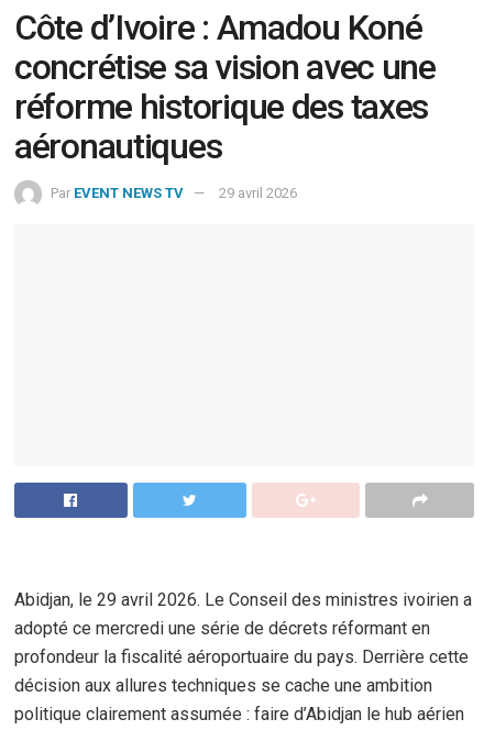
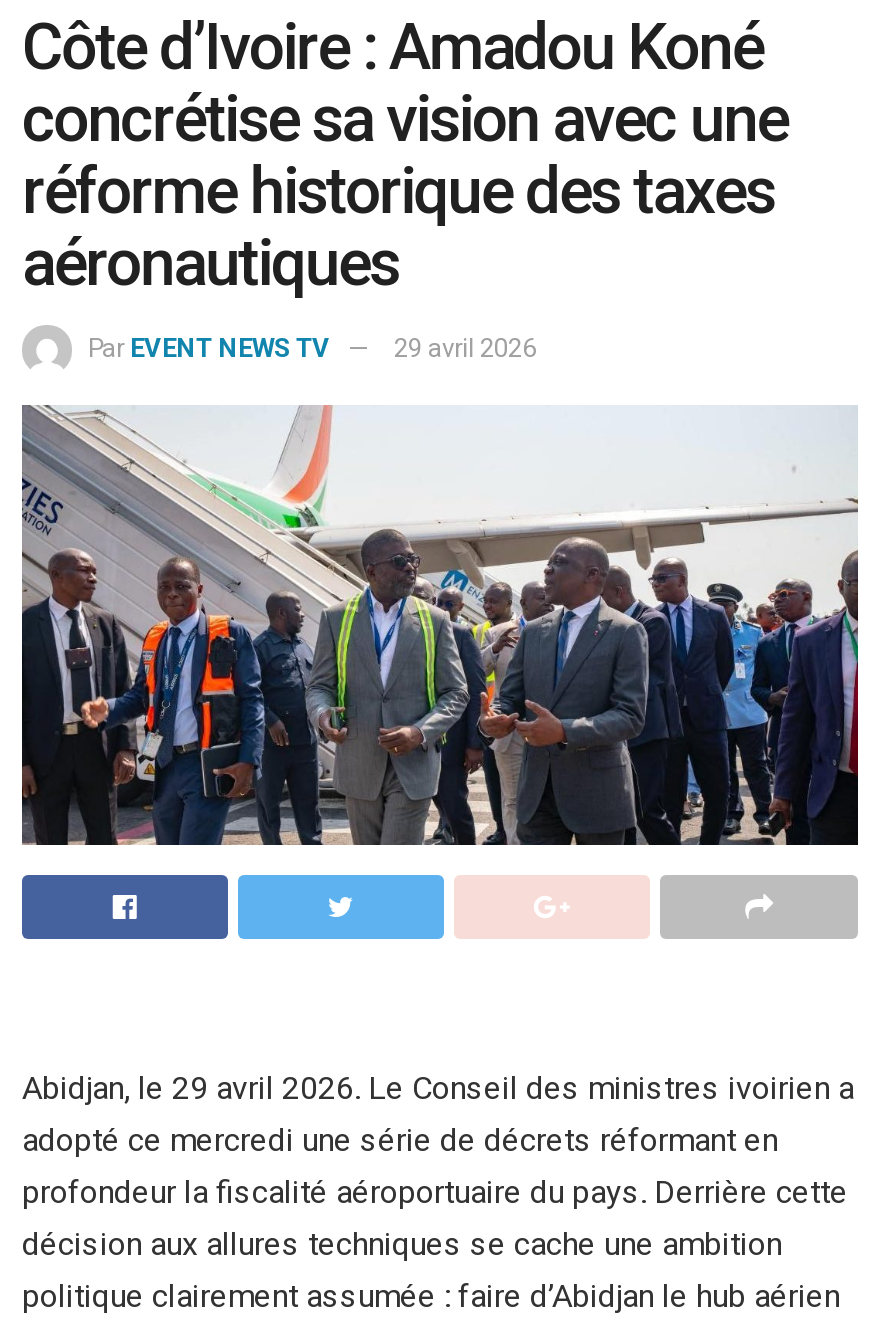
none -> [20,403,860,847] [image]

